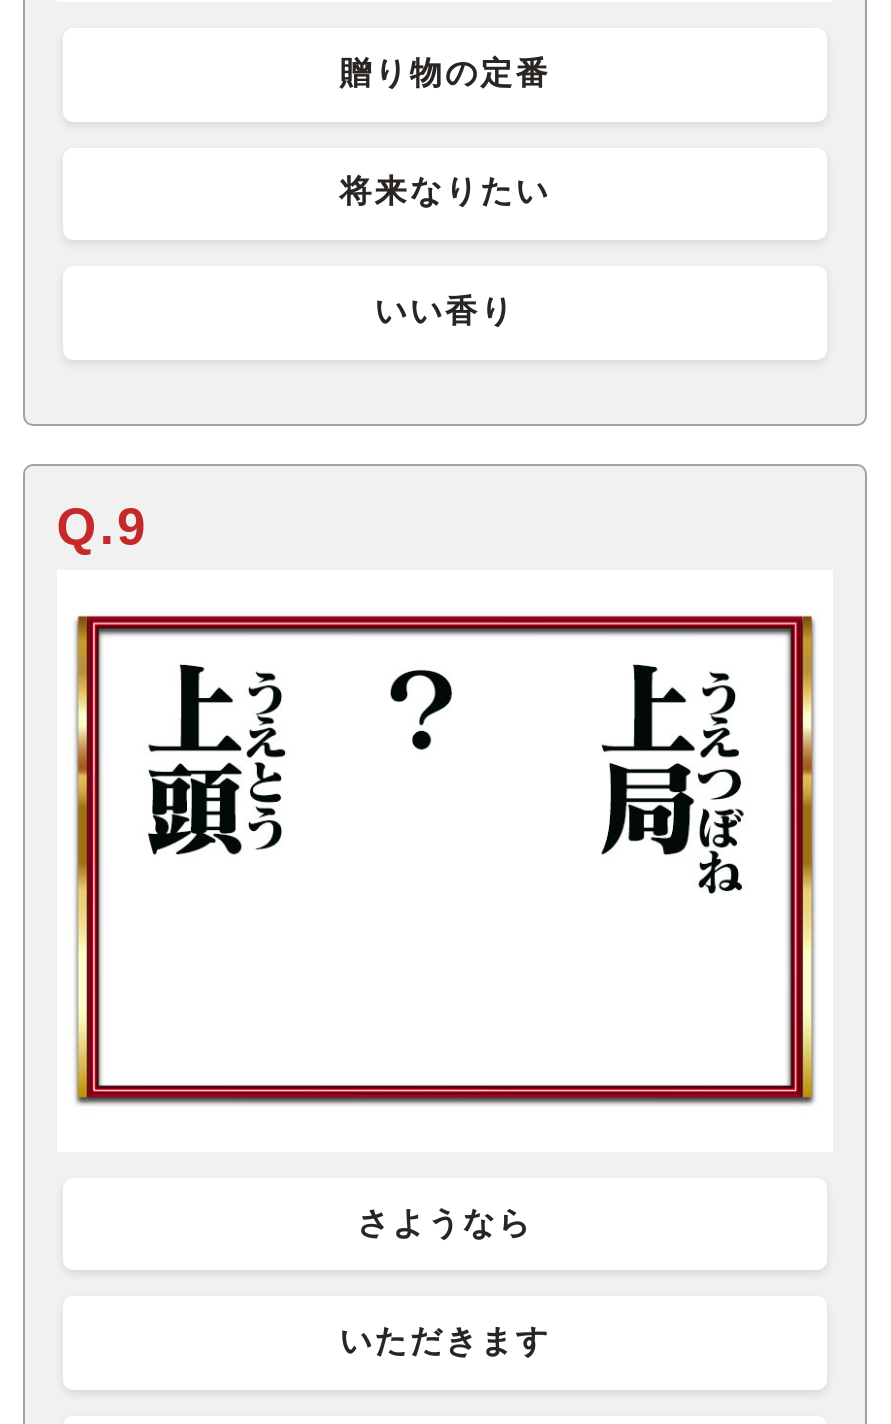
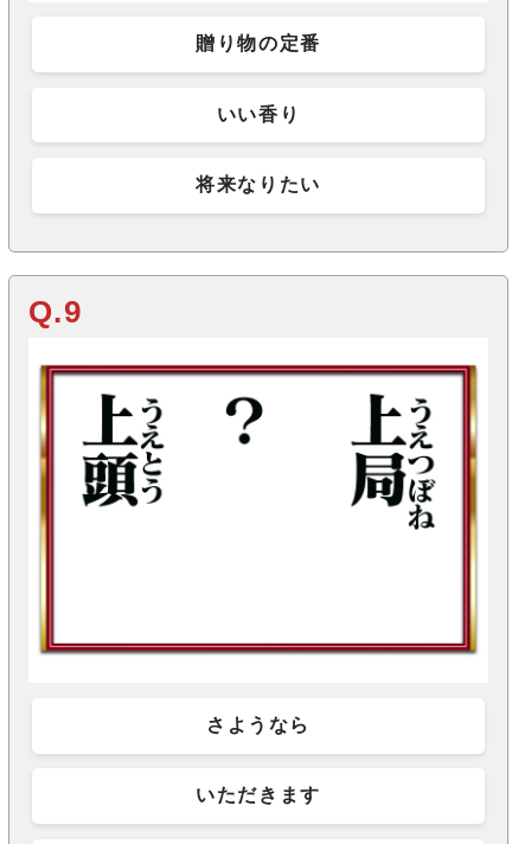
moved [339,175,551,209] -> [196,174,321,194]: 将来なりたい
moved [375,294,515,328] -> [217,104,300,124]: いい香り

